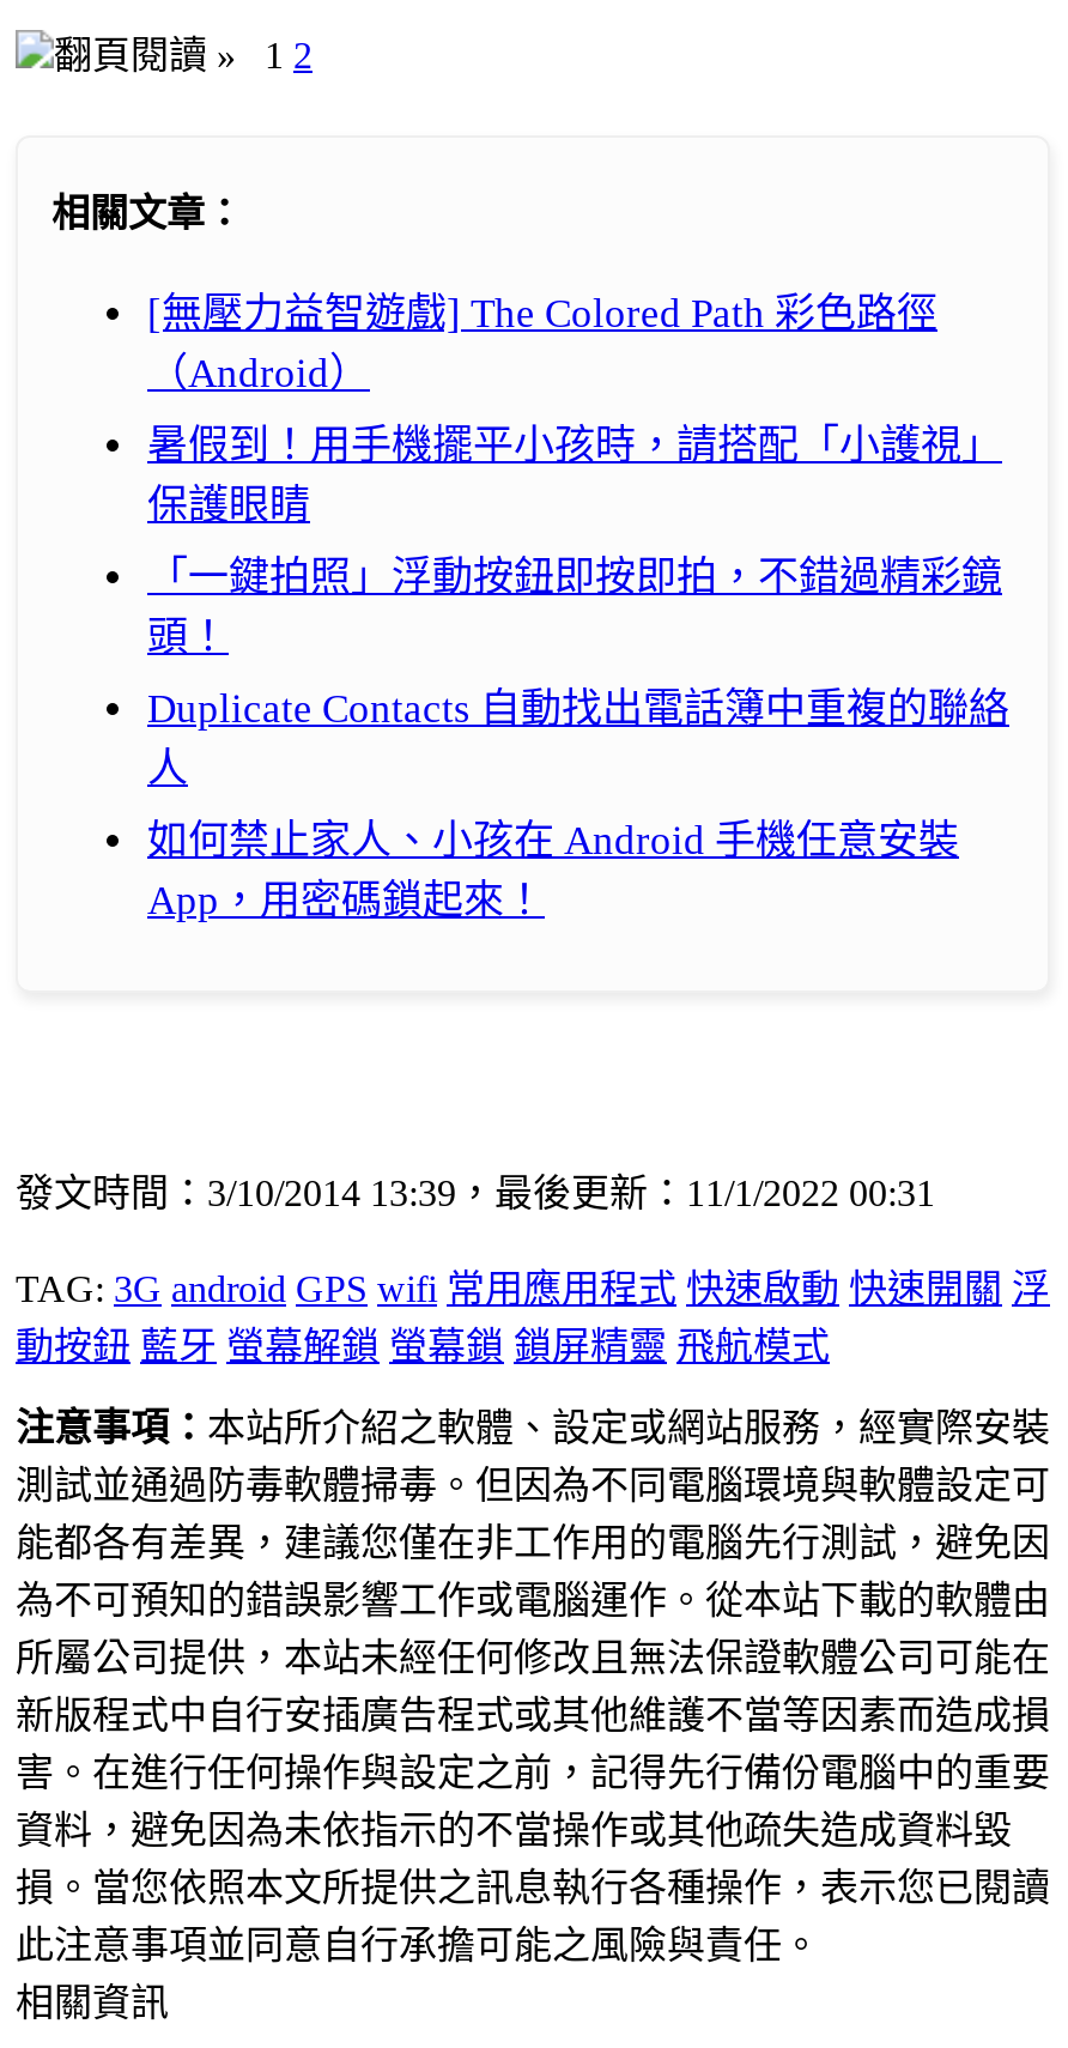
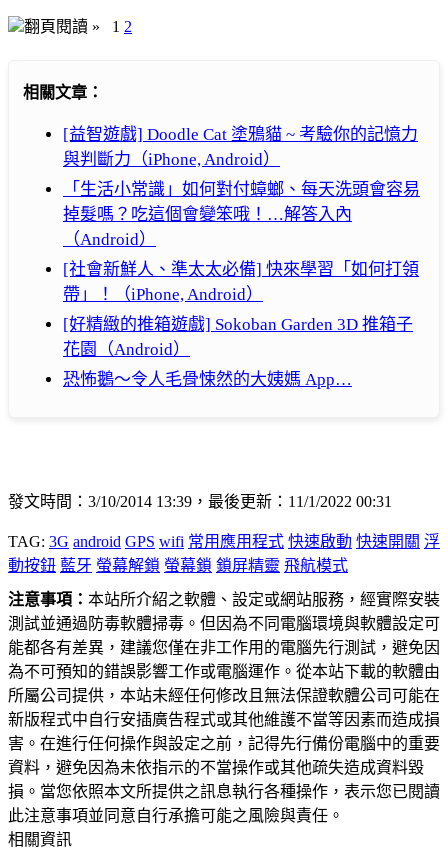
[147,291,937,337] [無壓力益智遊戲] The Colored Path 彩色路徑 -> [63,125,420,224] [益智遊戲] Doodle Cat 塗鴉貓 ~ 考驗你的記憶力 | 與判斷力（iPhone, Android） | 「生活小常識」如何對付蟑螂、每天洗頭會容易 | 掉髮嗎？吃這個會變笨哦！…解答入內
moved [147,351,370,397] -> [63,230,156,249]: （Android）
[147,423,1009,924] 暑假到！用手機擺平小孩時，請搭配「小護視」 | 保護眼睛 | 「一鍵拍照」浮動按鈕即按即拍，不錯過精彩鏡 | 頭！ | Duplicate Contacts 自動找出電話簿中重複的聯絡 | 人 | 如何禁止家人、小孩在 Android 手機任意安裝 | App，用密碼鎖起來！ -> [63,260,419,389] [社會新鮮人、準太太必備] 快來學習「如何打領 | 帶」！（iPhone, Android） | [好精緻的推箱遊戲] Sokoban Garden 3D 推箱子 | 花園（Android） | 恐怖鵝～令人毛骨悚然的大姨媽 App…

